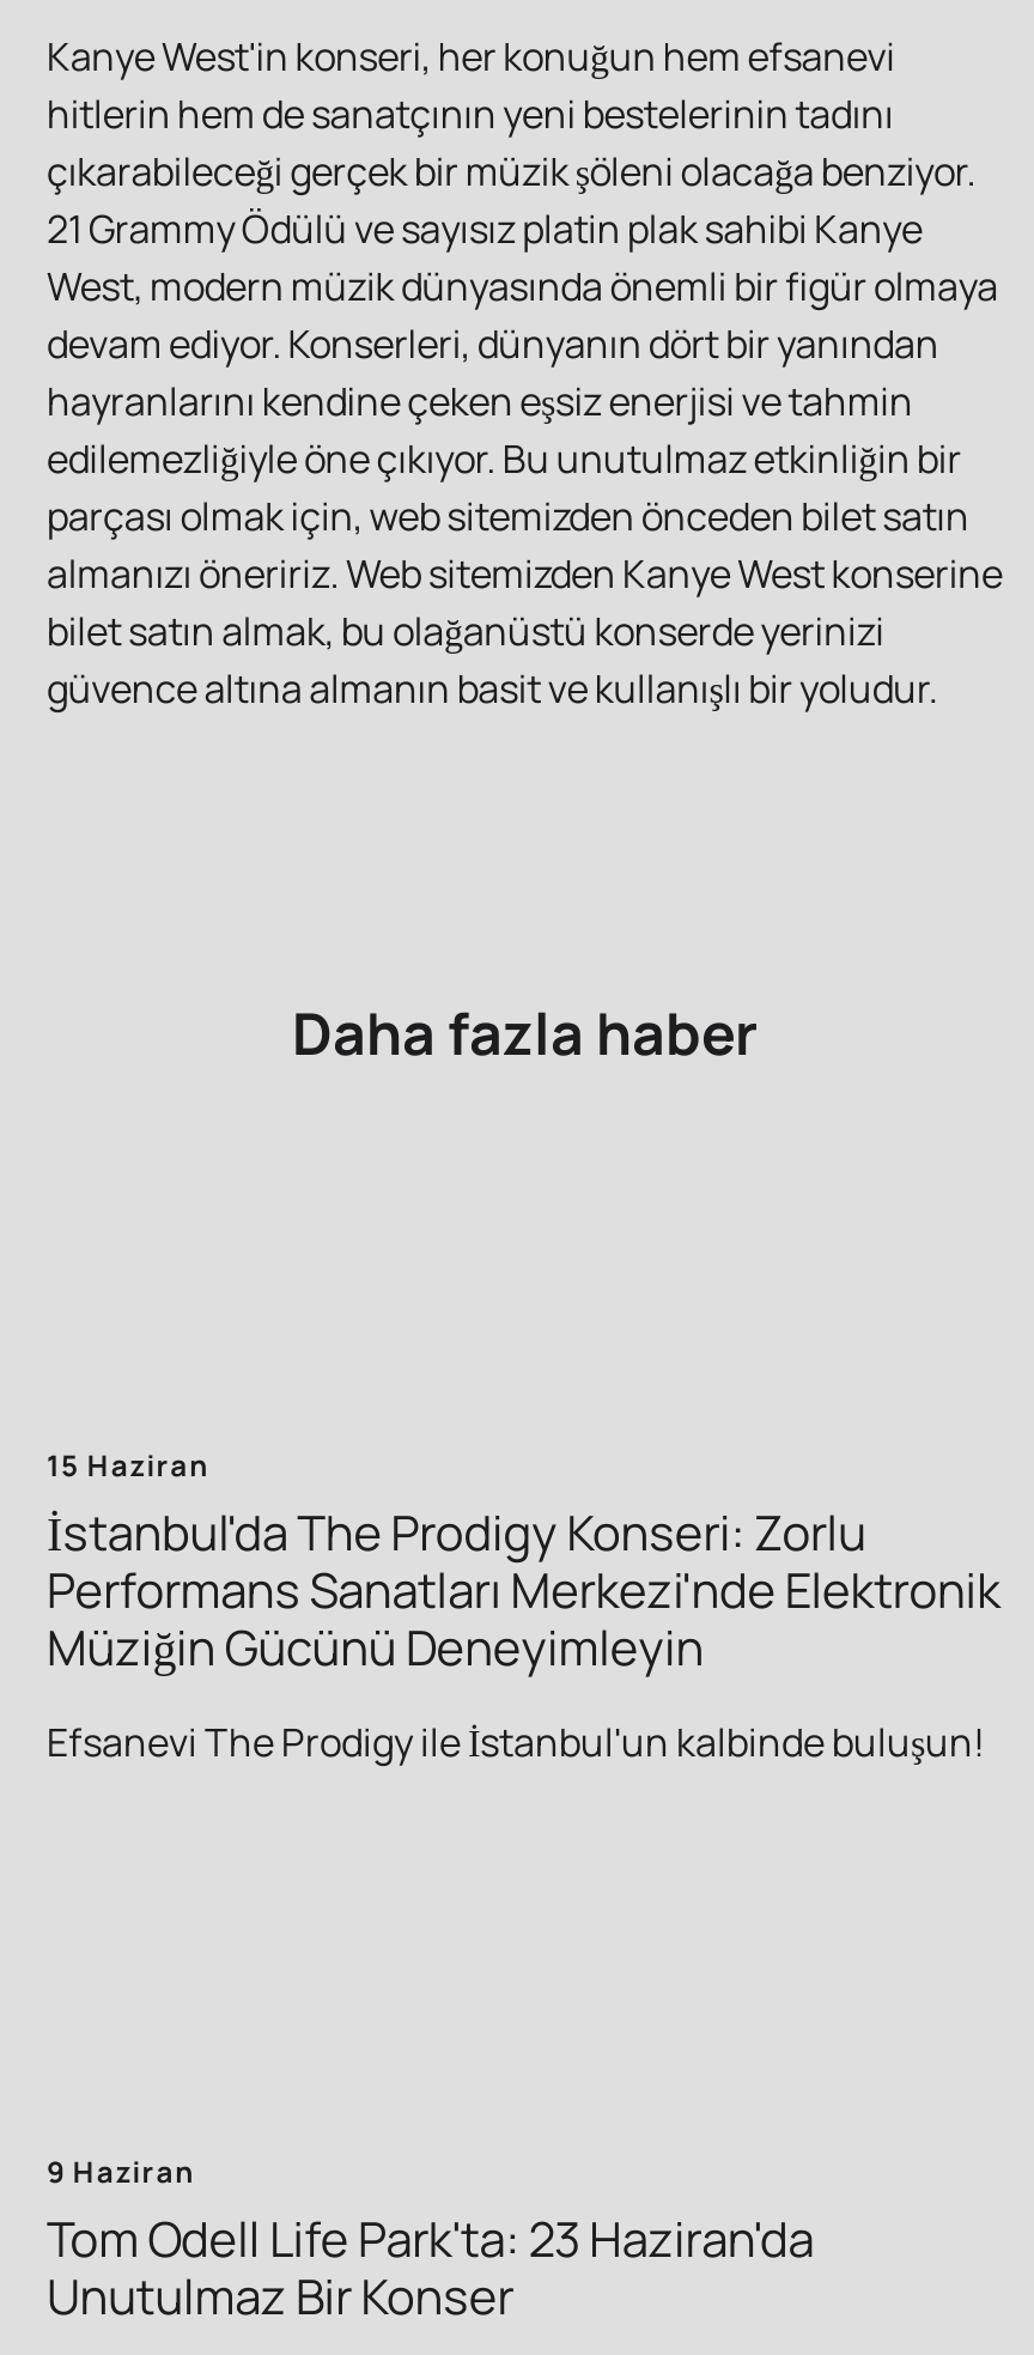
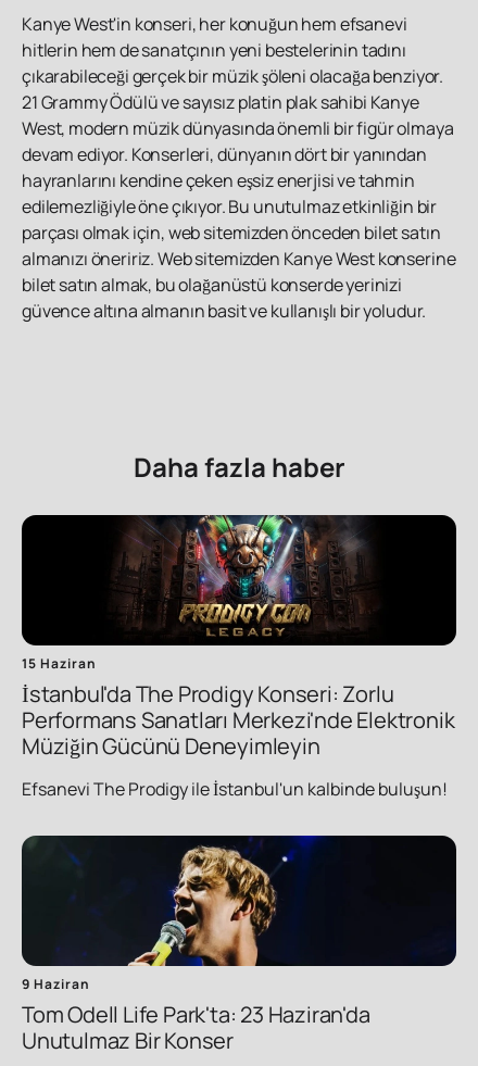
none -> [21,514,457,647] [image]
none -> [21,835,457,967] [image]

